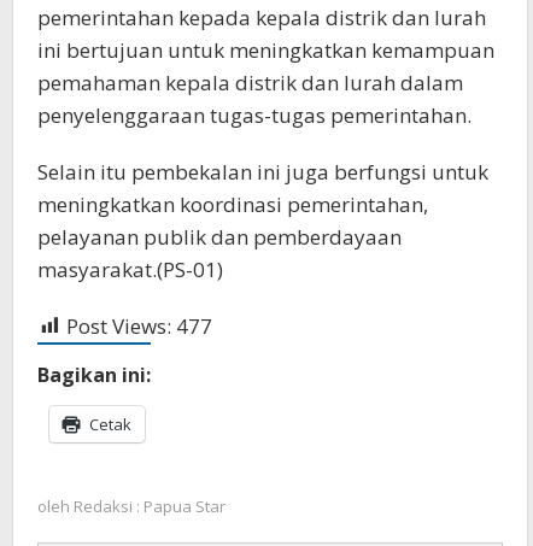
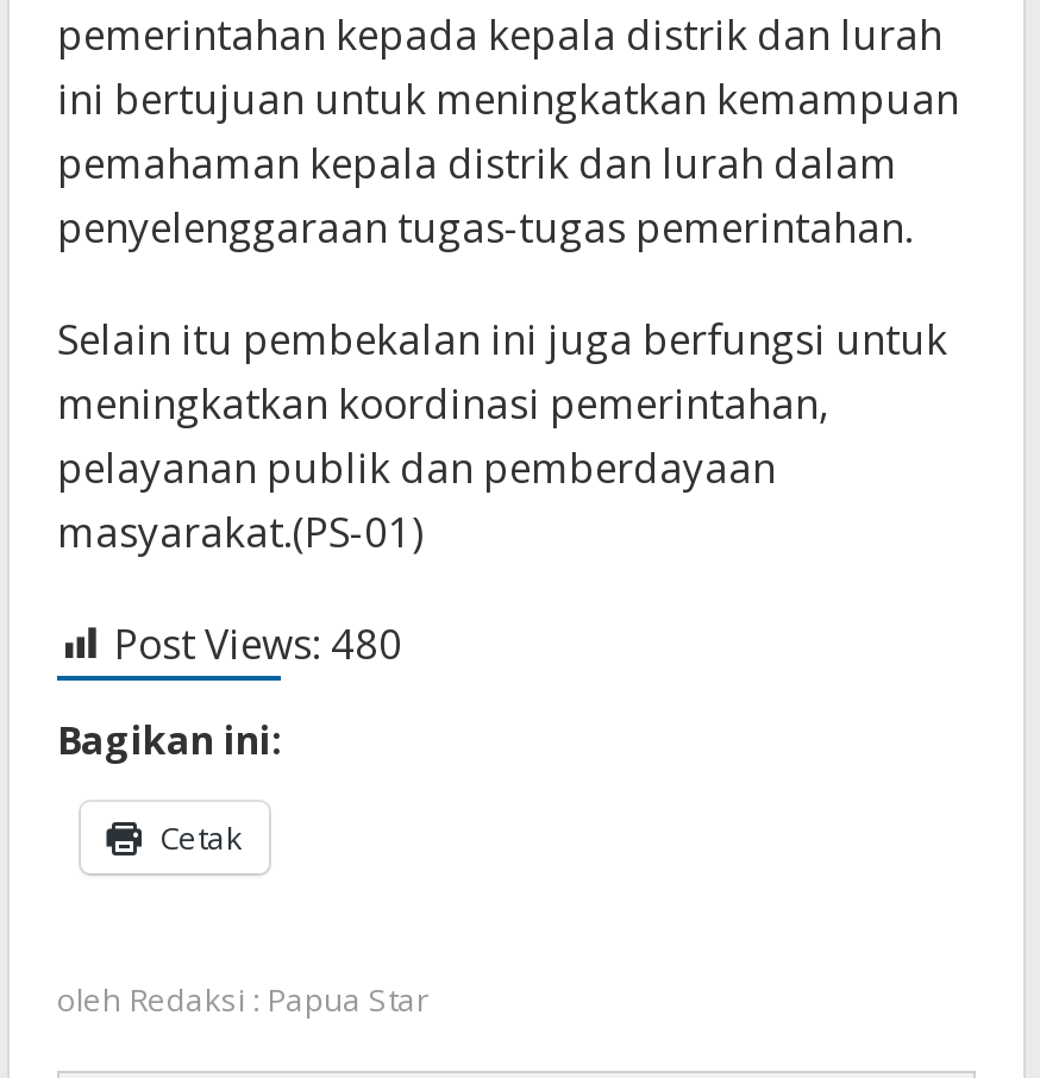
[66,312,212,340] Post Views: 477 -> [114,616,402,671] Post Views: 480

